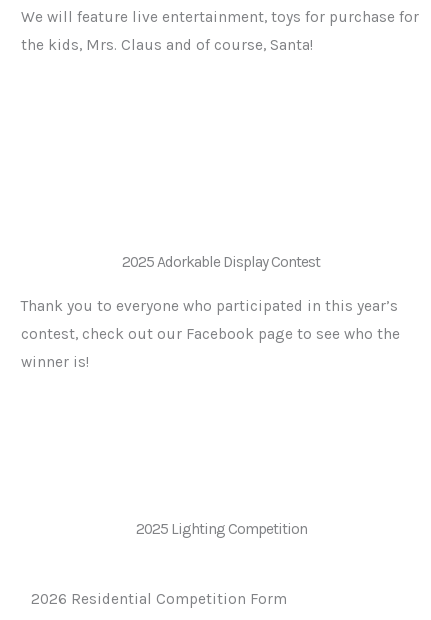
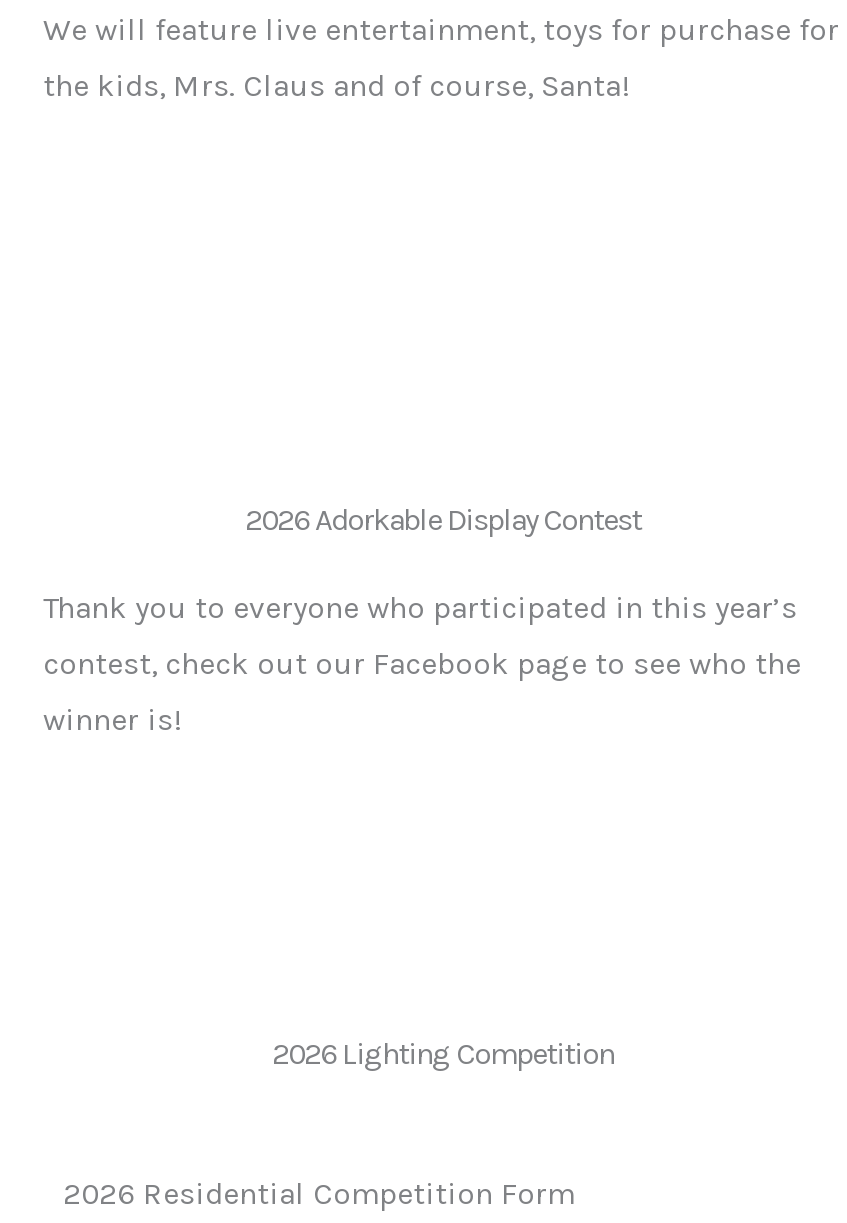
[122,252,320,270] 2025 Adorkable Display Contest -> [245,501,641,537] 2026 Adorkable Display Contest
[135,520,306,538] 2025 Lighting Competition -> [272,1036,614,1072] 2026 Lighting Competition

